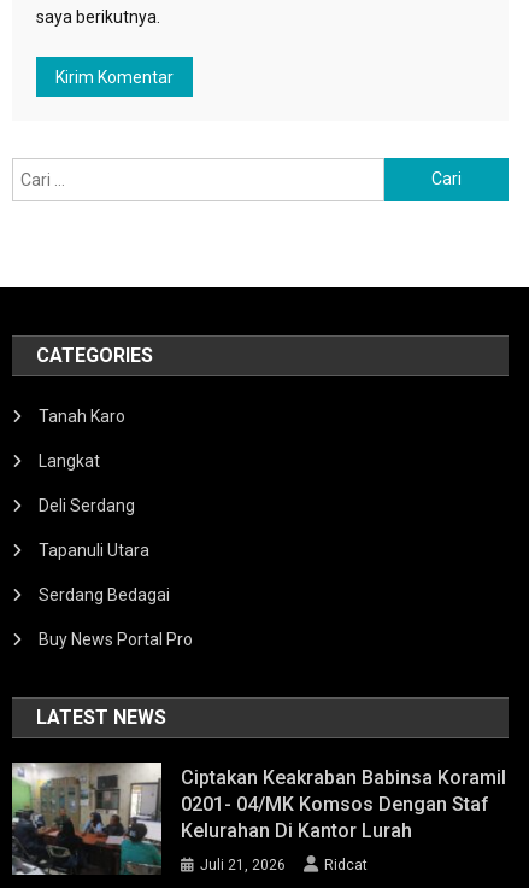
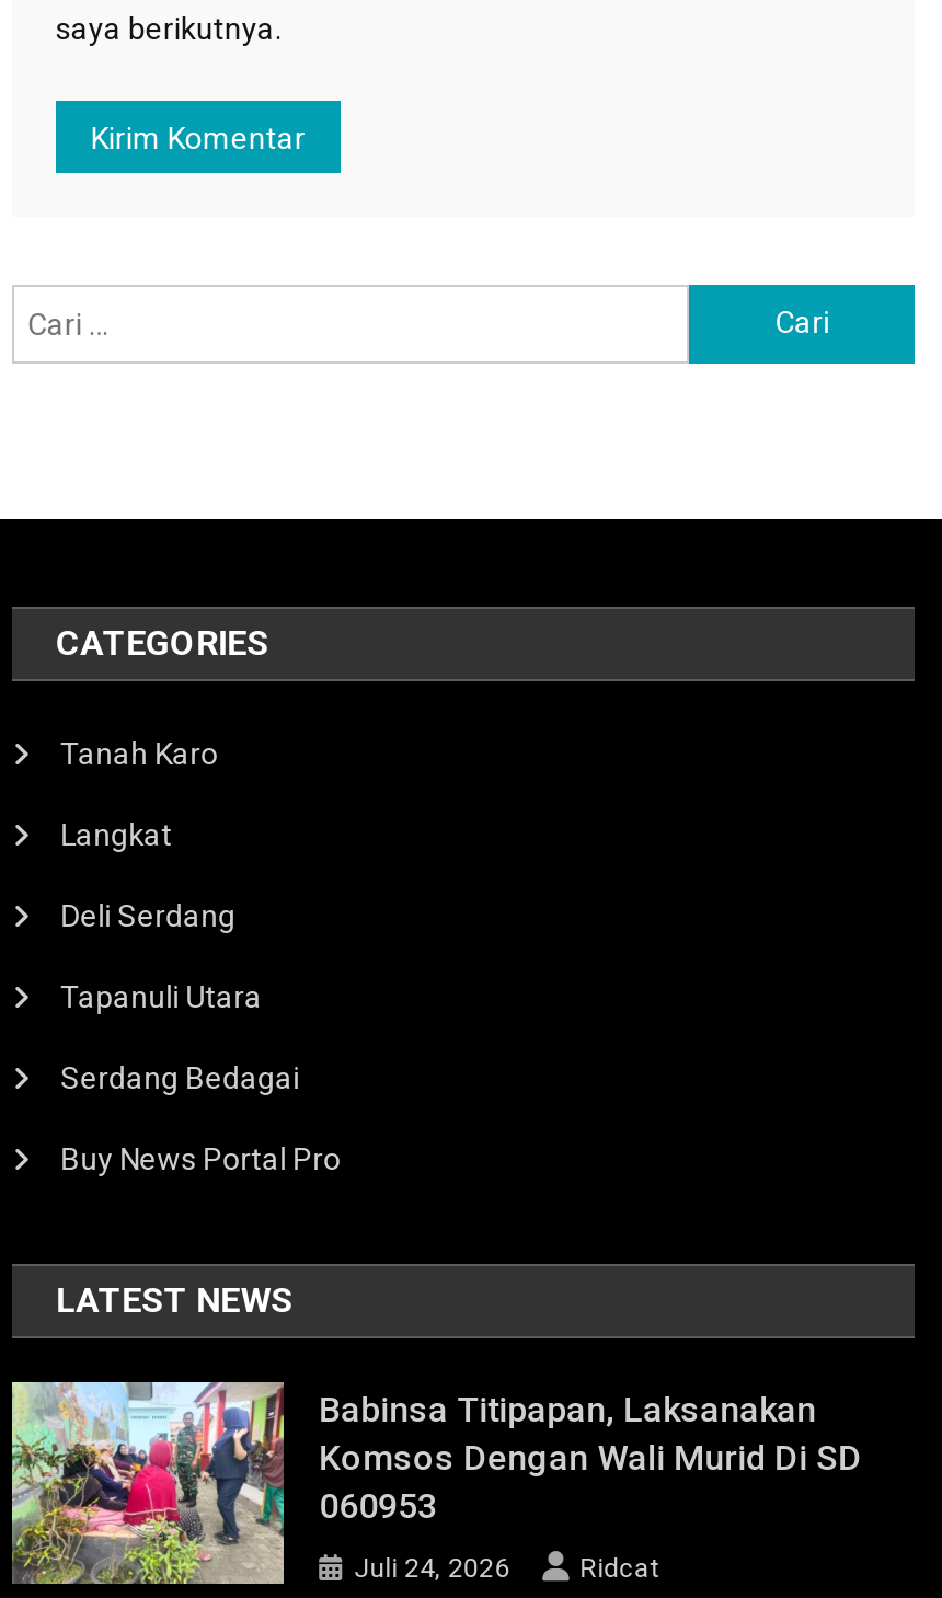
[12,761,506,876] [image] | Ciptakan Keakraban Babinsa Koramil | 0201- 04/MK Komsos Dengan Staf | Kelurahan Di Kantor Lurah -> [10,1380,862,1586] [image] | Babinsa Titipapan, Laksanakan | Komsos Dengan Wali Murid Di SD | 060953
[200,857,286,873] Juli 21, 2026 -> [354,1553,510,1584] Juli 24, 2026

